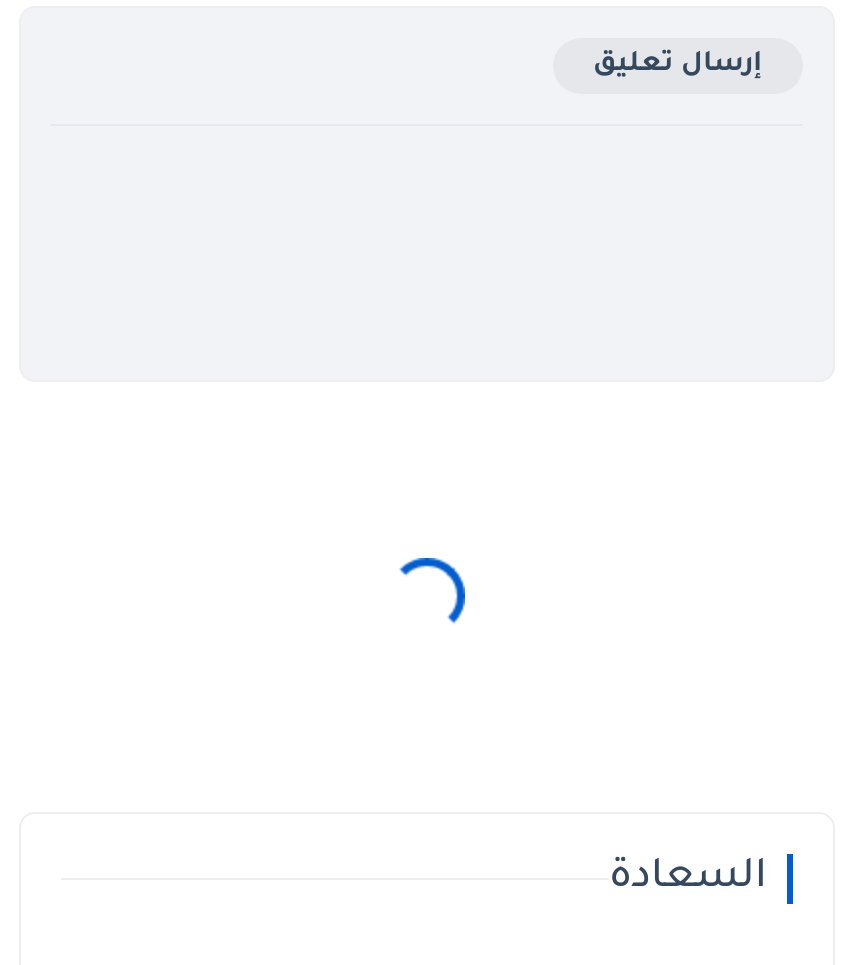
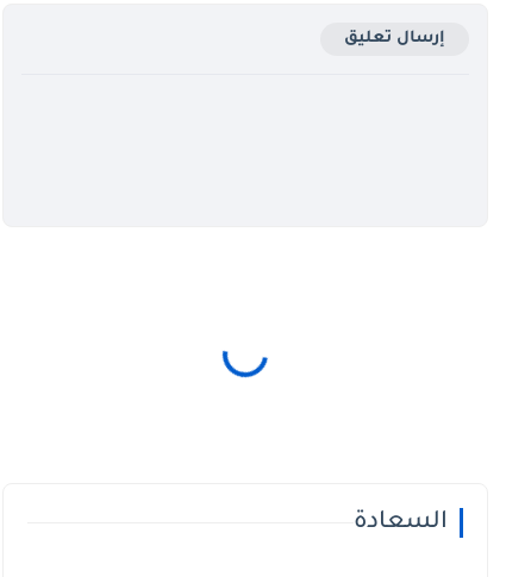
[387,554,469,636] [image] -> [220,331,269,380] [image]

